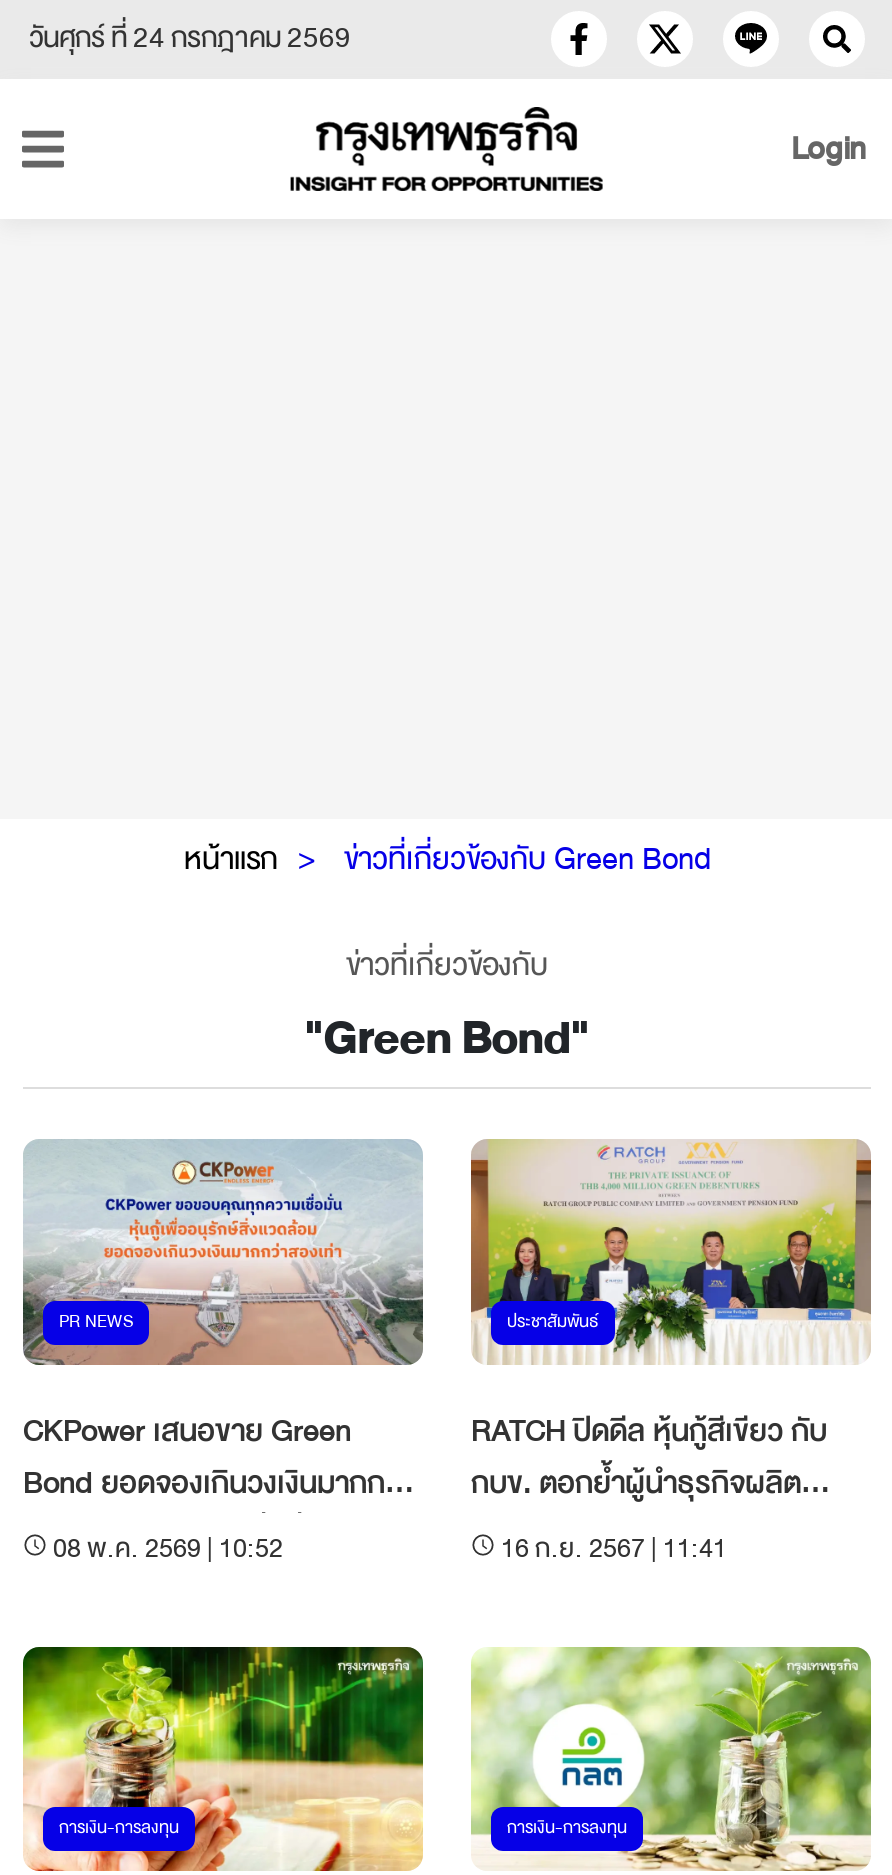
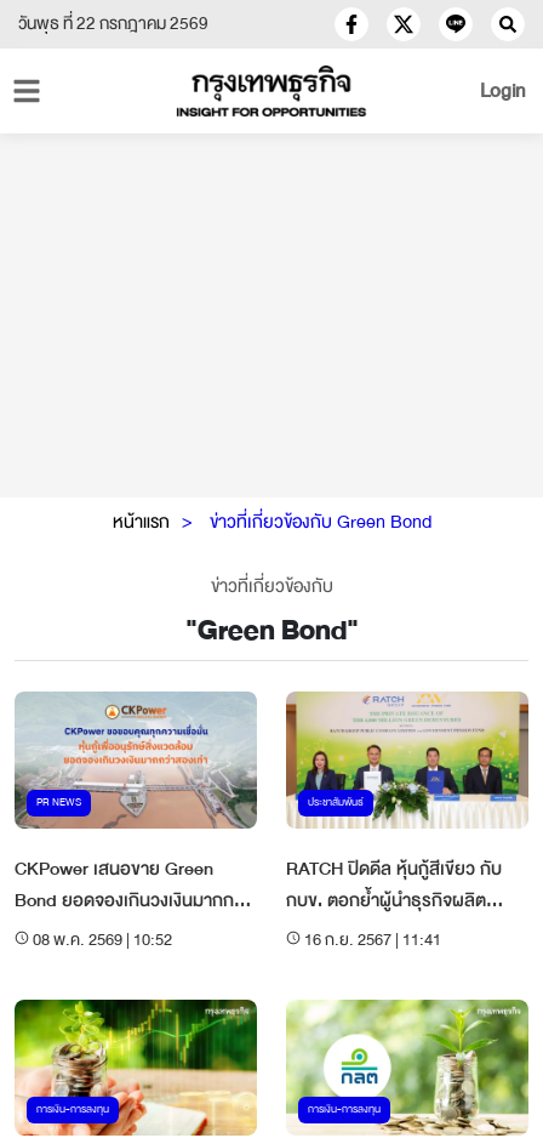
[29,13,351,63] วันศุกร์ ที่ 24 กรกฎาคม 2569 -> [18,8,208,39] วันพุธ ที่ 22 กรกฎาคม 2569

